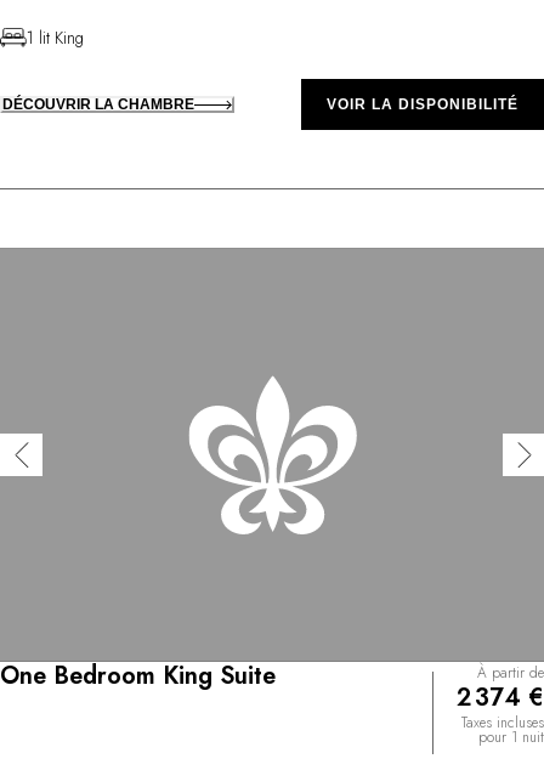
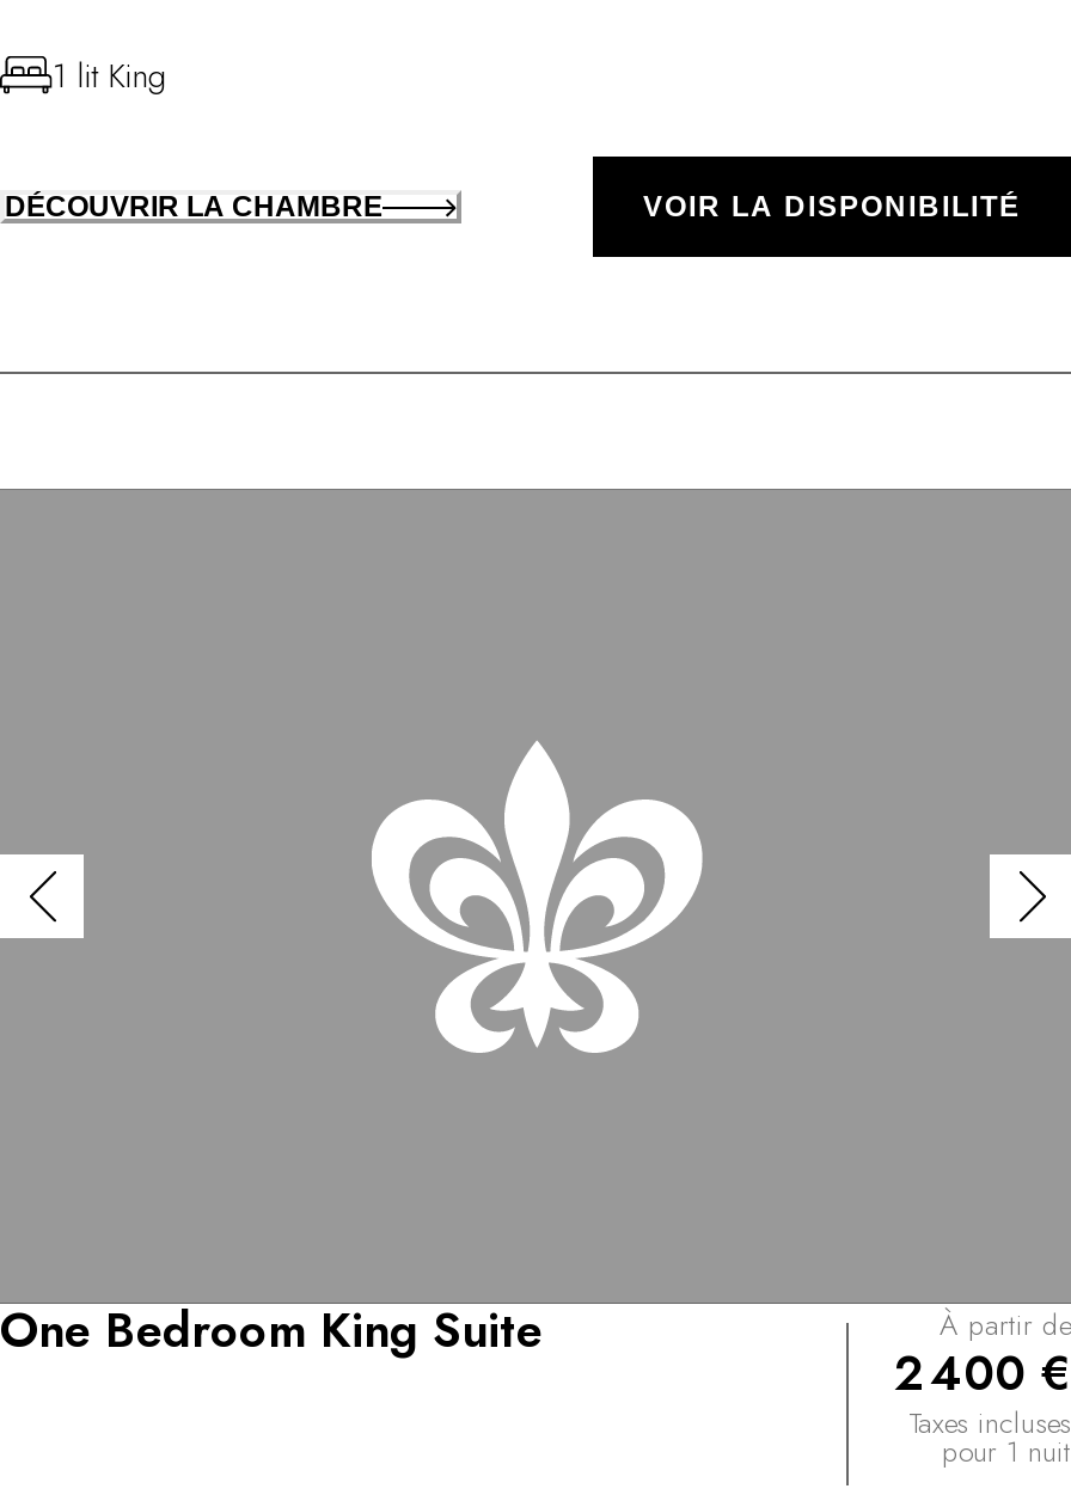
[457,680,544,716] 2 374 € -> [894,1340,1071,1410] 2 400 €

